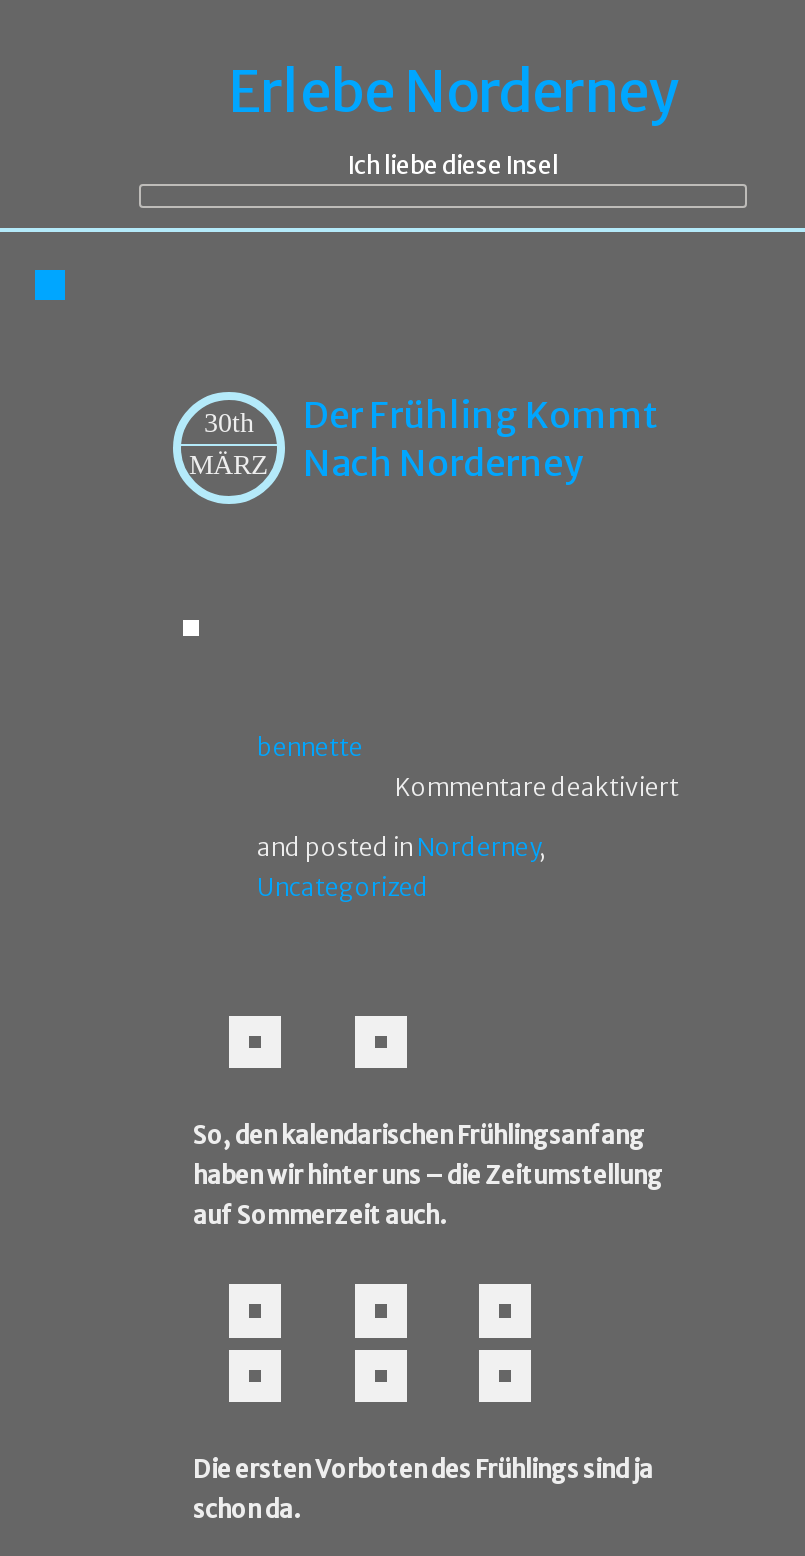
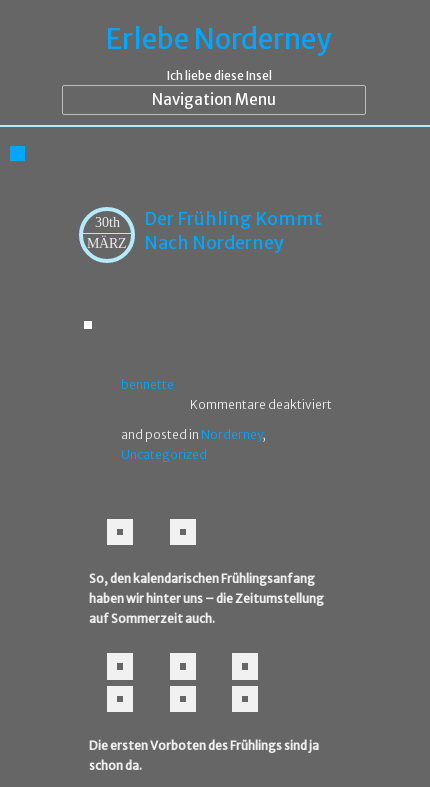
none -> [152,90,276,109] Navigation Menu

